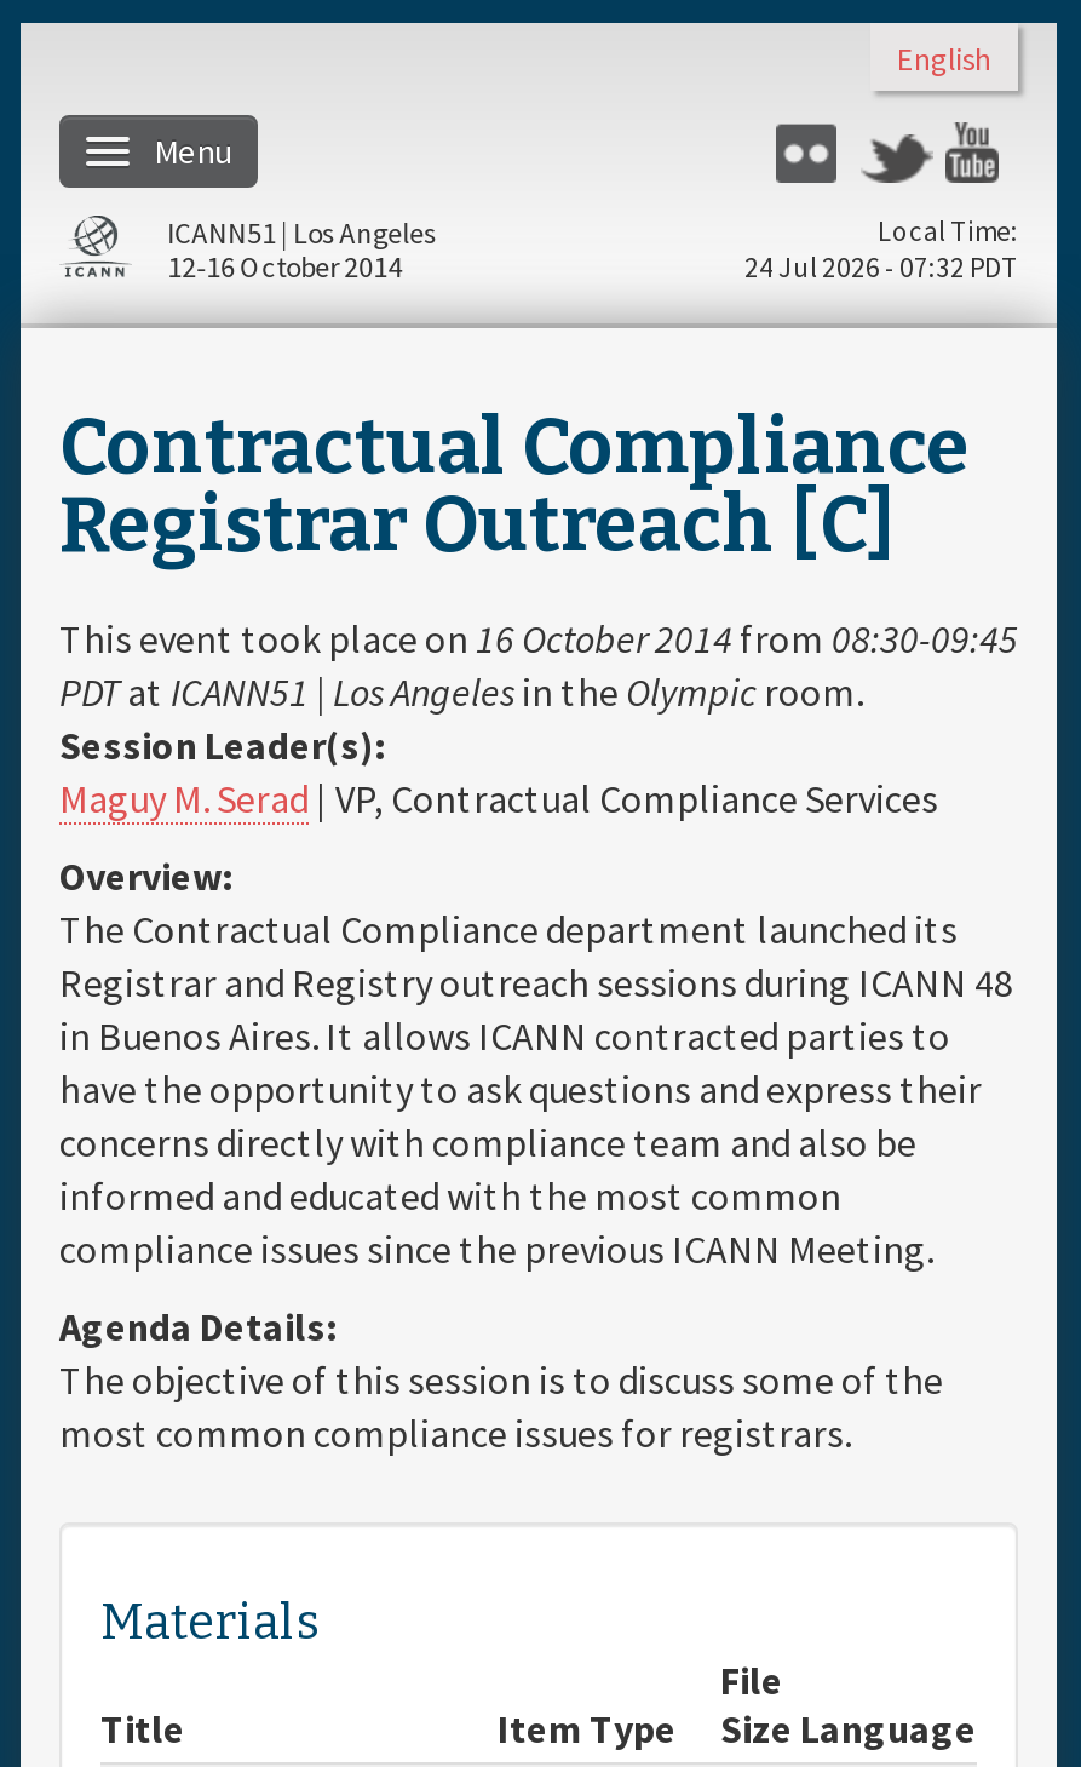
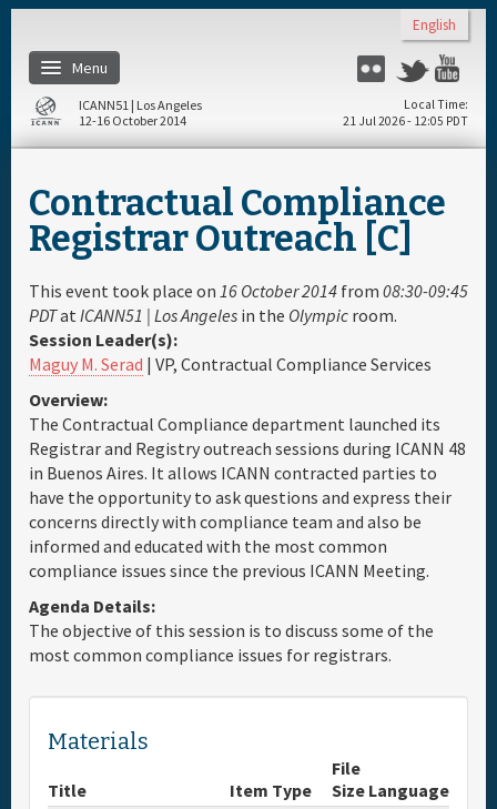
[744,251,1018,285] 24 Jul 2026 - 07:32 PDT -> [343,113,468,129] 21 Jul 2026 - 12:05 PDT

